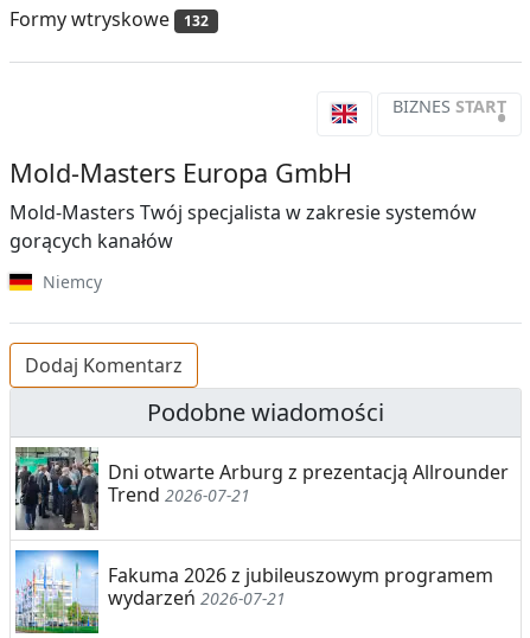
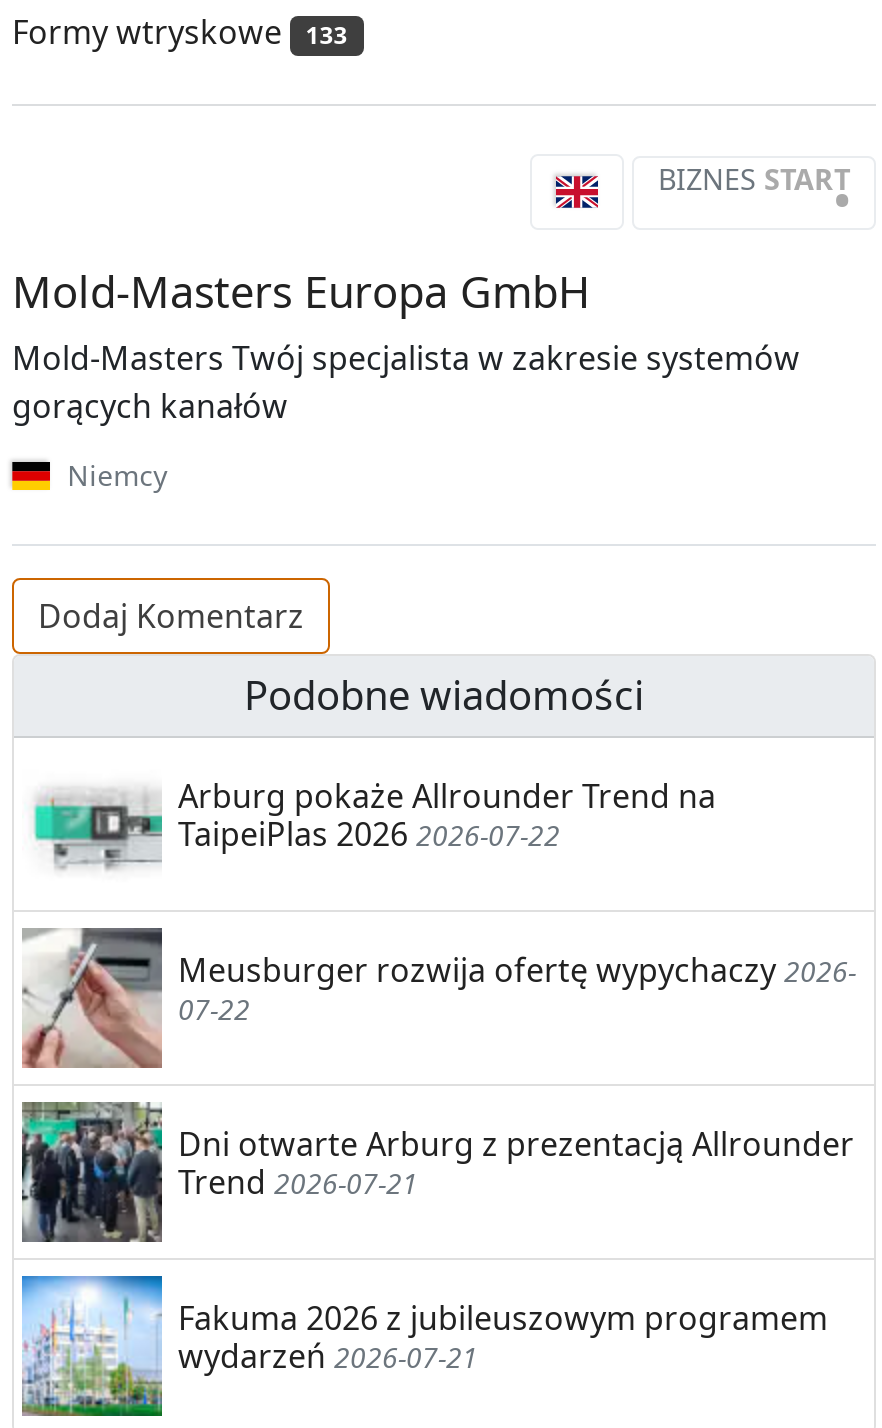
[9,6,208,32] Formy wtryskowe 132 -> [12,10,348,54] Formy wtryskowe 133
none -> [22,775,856,1029] [image] | Arburg pokaże Allrounder Trend na | TaipeiPlas 2026 2026-07-22 | Meusburger rozwija ofertę wypychaczy 2026- | 07-22
none -> [22,926,164,1070] [image]

